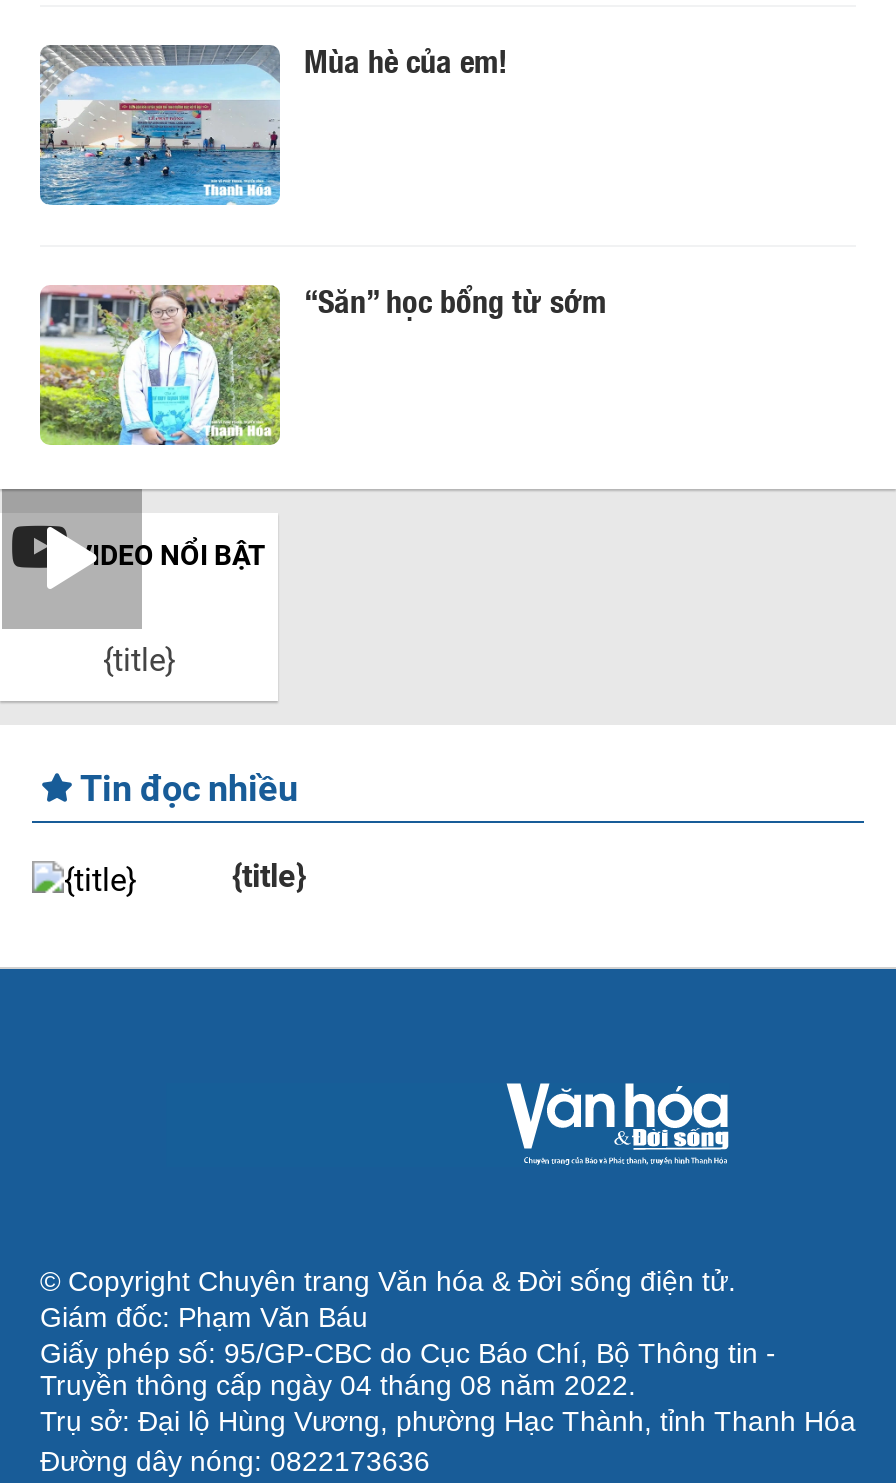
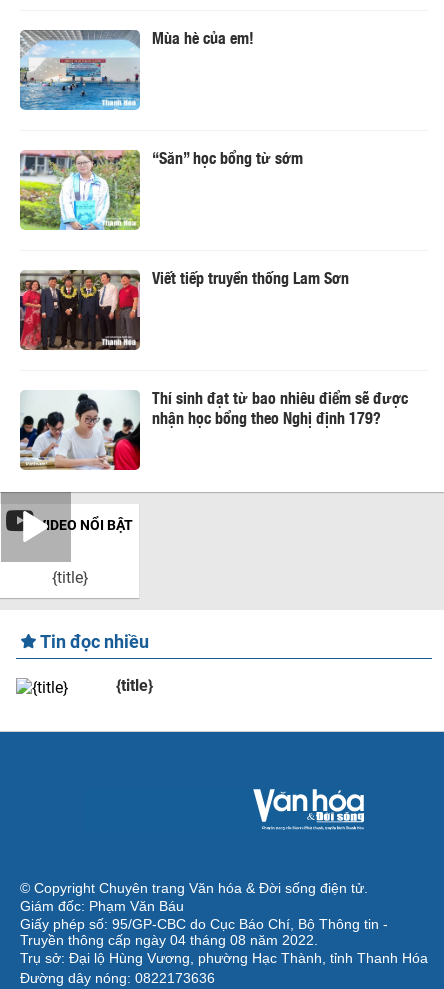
none -> [19,265,349,351] [image] | Viết tiếp truyền thống Lam Sơn
none -> [19,385,408,471] [image] | Thí sinh đạt từ bao nhiêu điểm sẽ được | nhận học bổng theo Nghị định 179?

